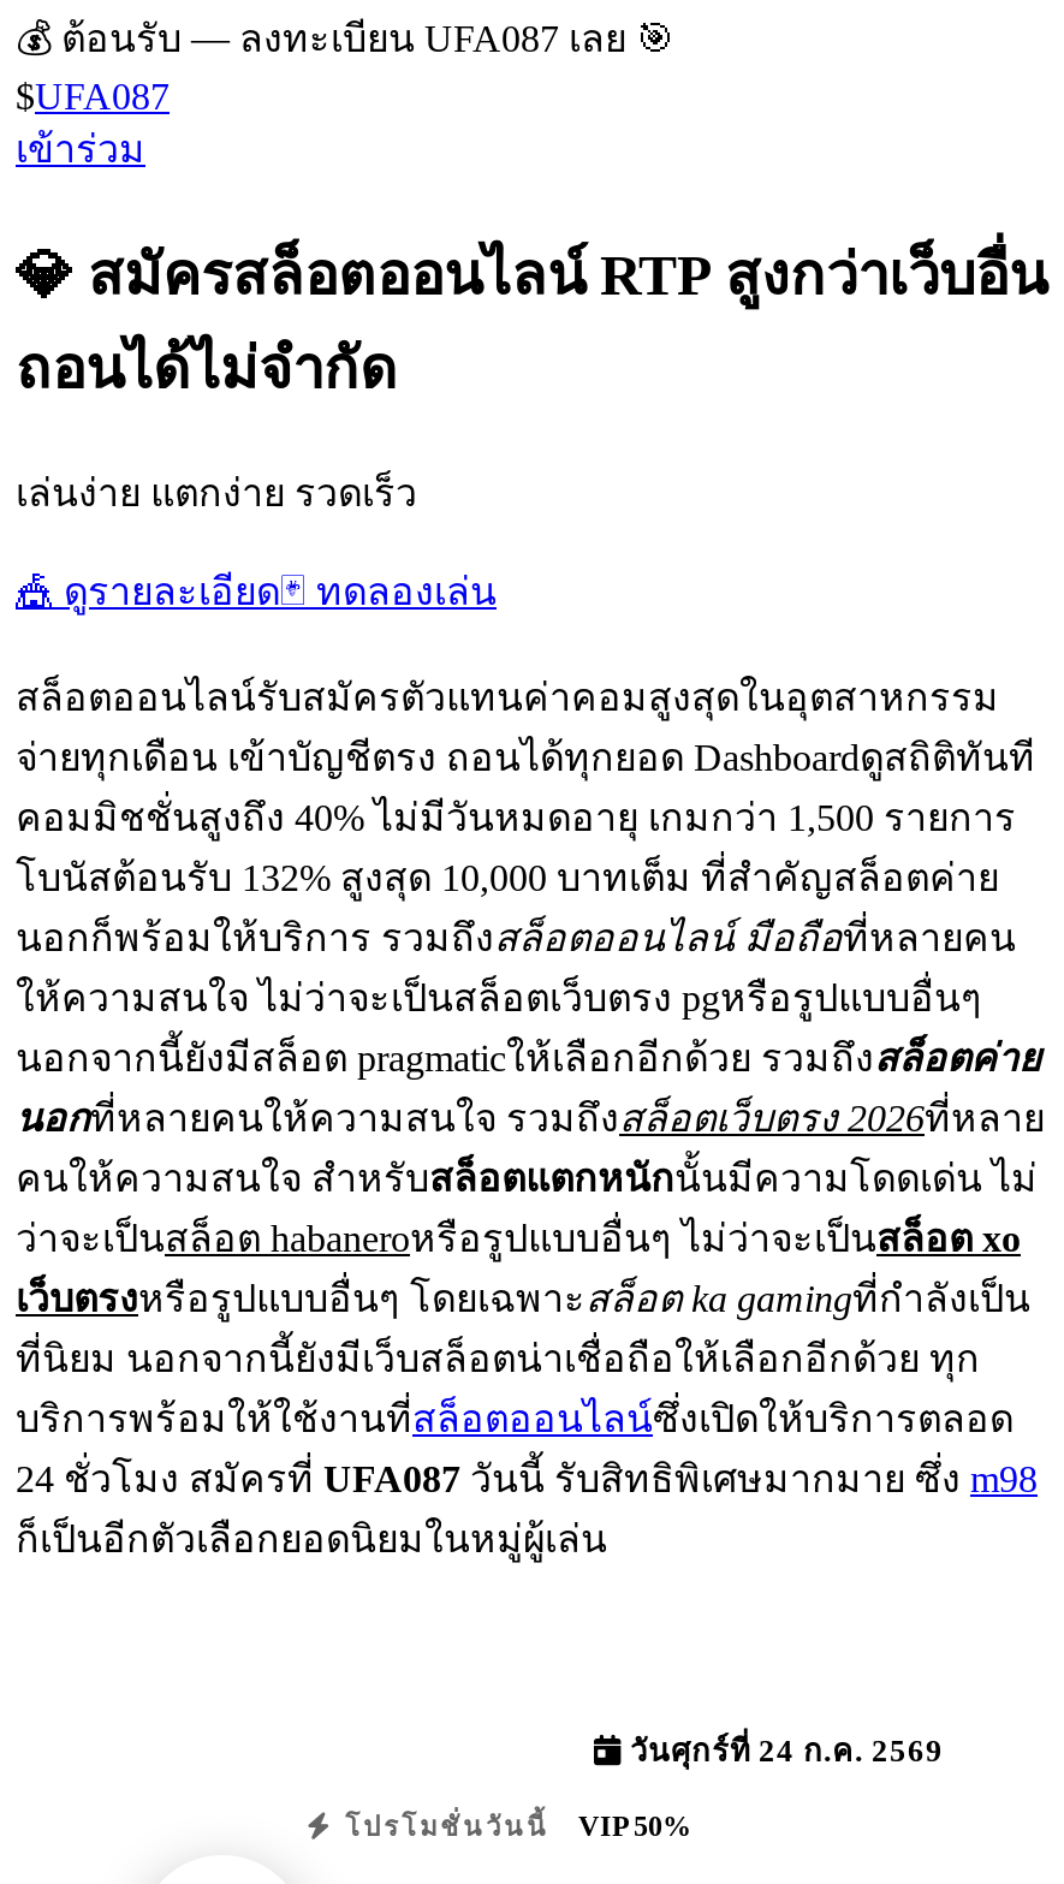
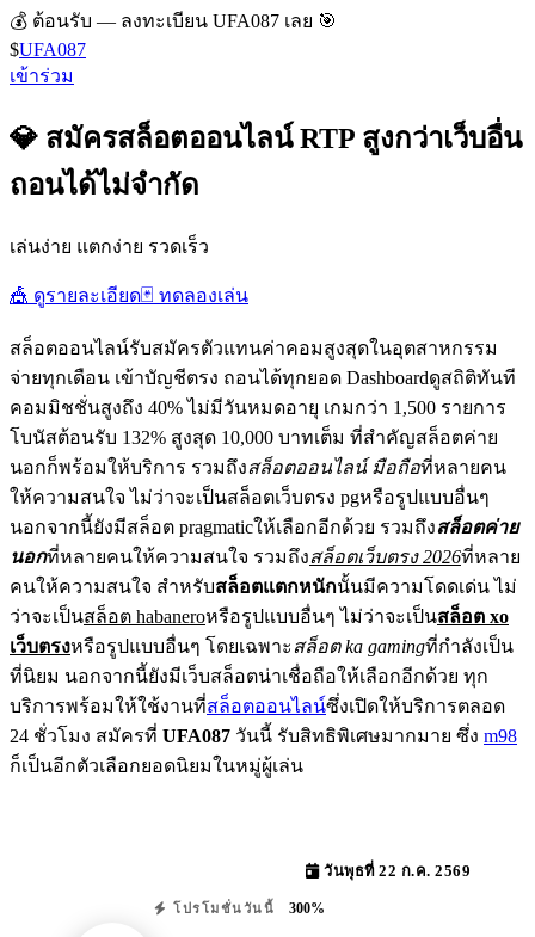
[622,1734,944,1768] วันศุกร์ที่ 24 ก.ค. 2569 -> [319,863,471,879] วันพุธที่ 22 ก.ค. 2569
[334,1809,691,1843] โปรโมชั่นวันนี้ VIP 50% -> [168,900,325,916] โปรโมชั่นวันนี้ 300%

